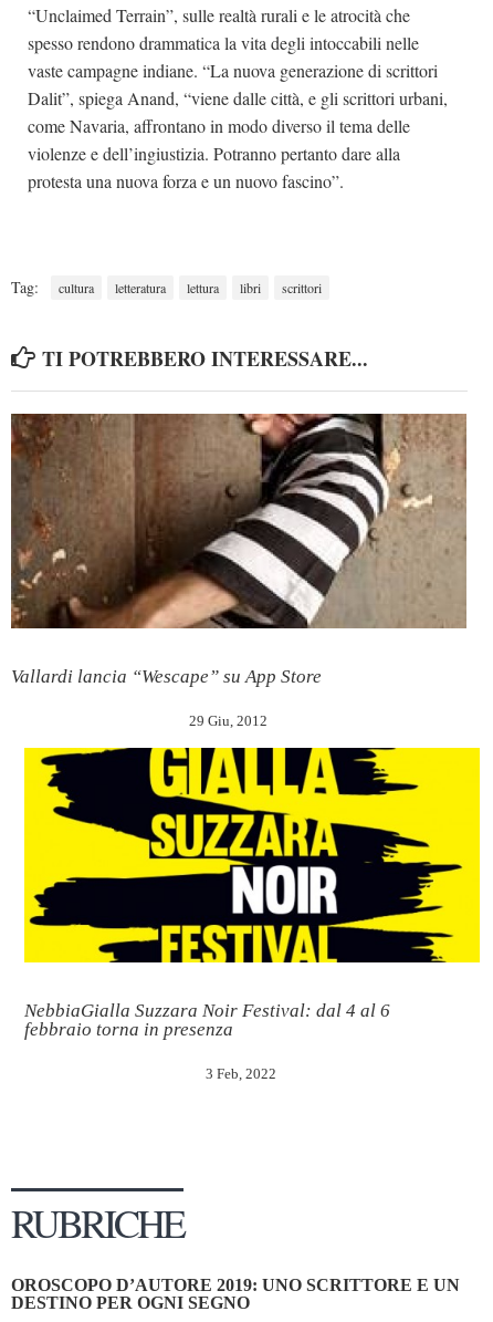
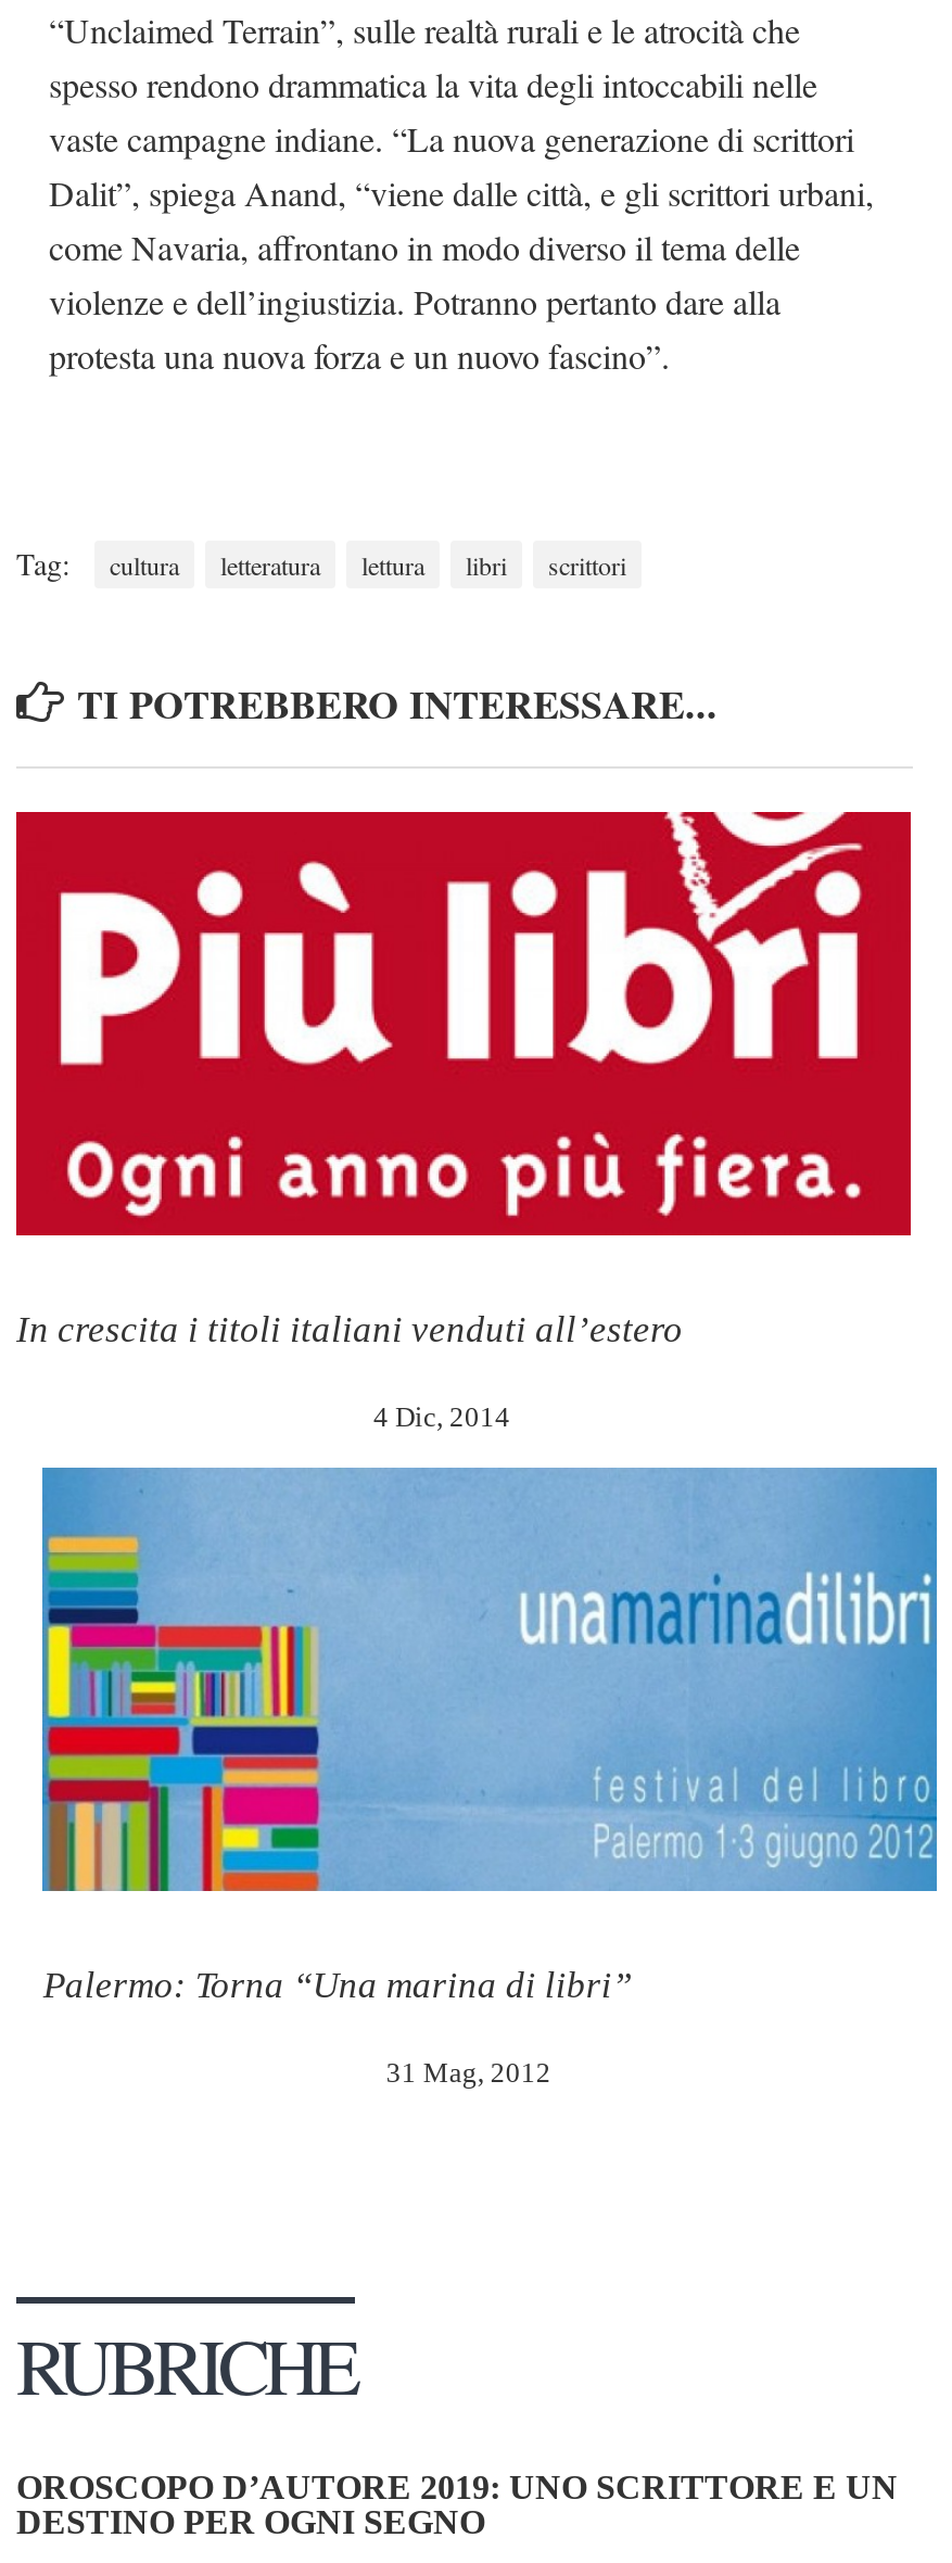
[10,413,468,687] [image] | Vallardi lancia “Wescape” su App Store -> [14,810,913,1349] [image] | In crescita i titoli italiani venduti all’estero
[188,713,267,729] 29 Giu, 2012 -> [373,1399,510,1432] 4 Dic, 2014
[23,747,481,1040] [image] | NebbiaGialla Suzzara Noir Festival: dal 4 al 6 | febbraio torna in presenza -> [40,1466,939,2005] [image] | Palermo: Torna “Una marina di libri”
[206,1065,277,1082] 3 Feb, 2022 -> [386,2055,551,2088] 31 Mag, 2012

